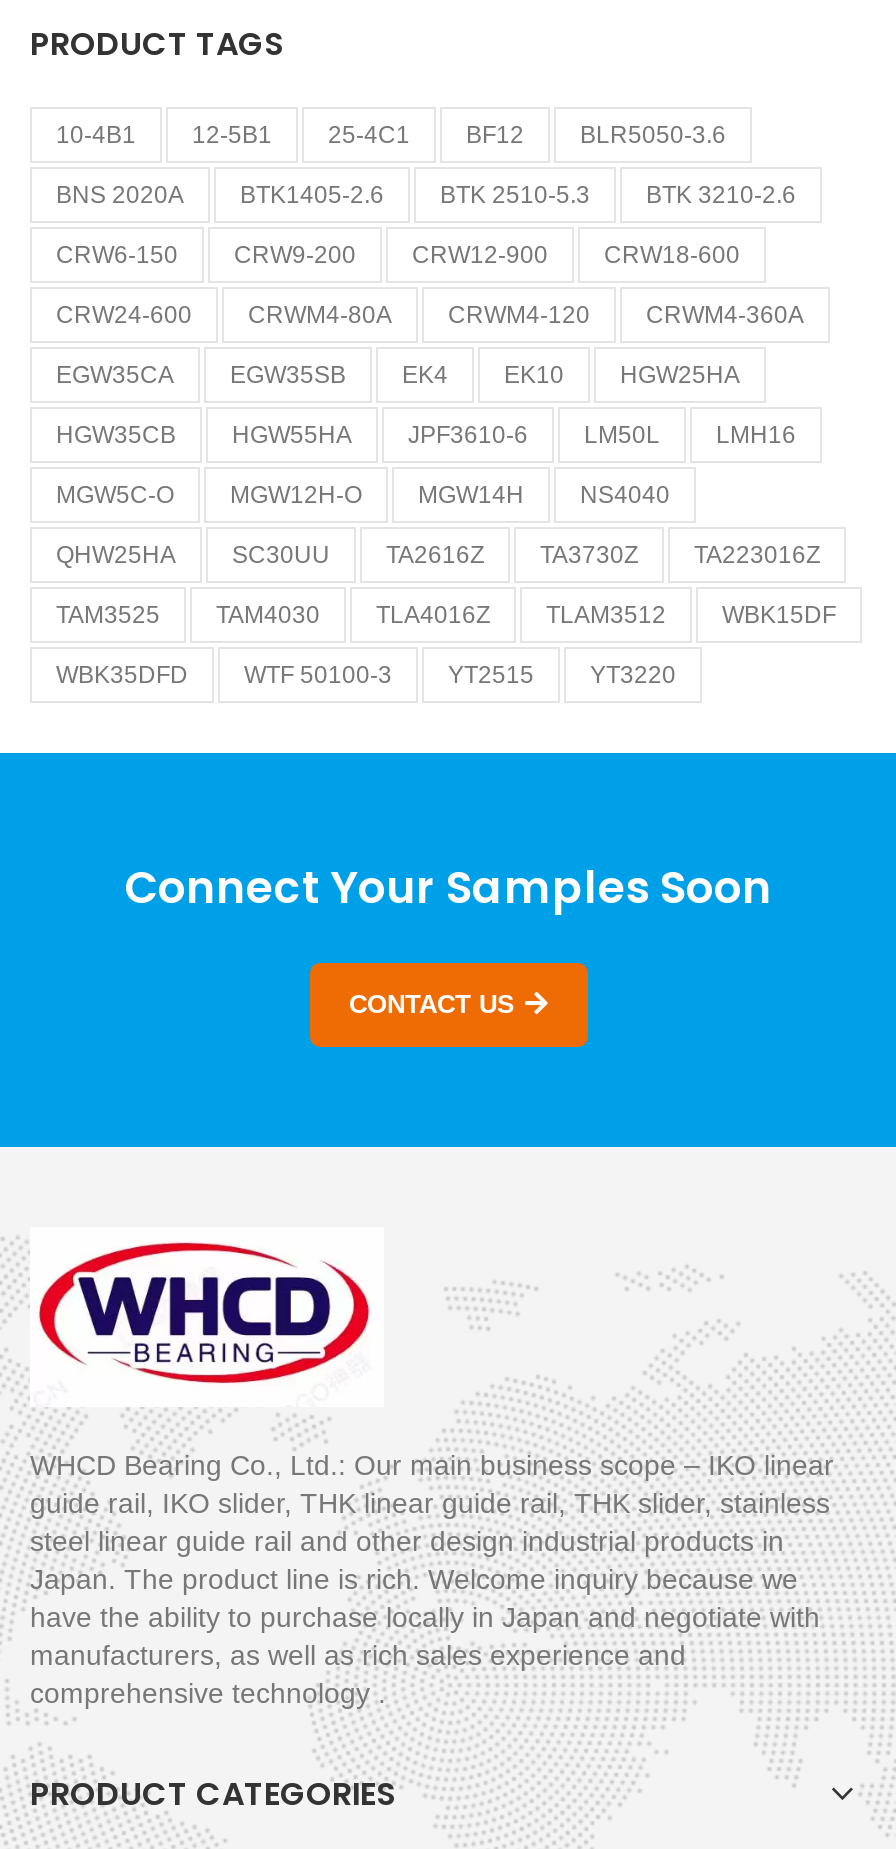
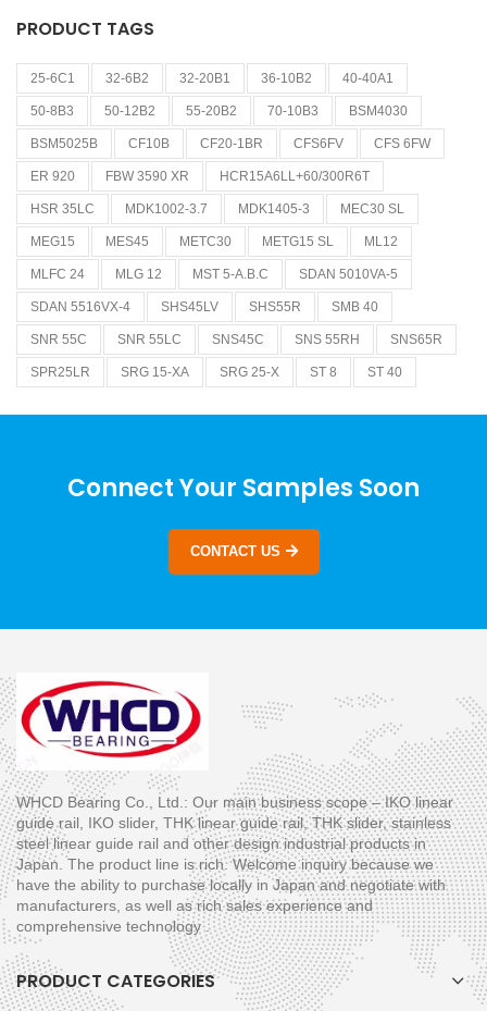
[56,121,726,149] 10-4B1 | 12-5B1 | 25-4C1 | BF12 | BLR5050-3.6 -> [30,71,394,86] 25-6C1 | 32-6B2 | 32-20B1 | 36-10B2 | 40-40A1
[56,181,796,209] BNS 2020A | BTK1405-2.6 | BTK 2510-5.3 | BTK 3210-2.6 -> [30,103,408,118] 50-8B3 | 50-12B2 | 55-20B2 | 70-10B3 | BSM4030
[56,241,740,269] CRW6-150 | CRW9-200 | CRW12-900 | CRW18-600 -> [30,136,430,151] BSM5025B | CF10B | CF20-1BR | CFS6FV | CFS 6FW
[56,301,804,329] CRW24-600 | CRWM4-80A | CRWM4-120 | CRWM4-360A -> [30,168,370,184] ER 920 | FBW 3590 XR | HCR15A6LL+60/300R6T
[56,361,740,389] EGW35CA | EGW35SB | EK4 | EK10 | HGW25HA -> [30,201,404,216] HSR 35LC | MDK1002-3.7 | MDK1405-3 | MEC30 SL
[56,421,796,449] HGW35CB | HGW55HA | JPF3610-6 | LM50L | LMH16 -> [30,234,398,249] MEG15 | MES45 | METC30 | METG15 SL | ML12
[56,481,670,509] MGW5C-O | MGW12H-O | MGW14H | NS4040 -> [30,266,398,282] MLFC 24 | MLG 12 | MST 5-A.B.C | SDAN 5010VA-5
[56,541,820,569] QHW25HA | SC30UU | TA2616Z | TA3730Z | TA223016Z -> [30,299,378,314] SDAN 5516VX-4 | SHS45LV | SHS55R | SMB 40
[56,601,836,629] TAM3525 | TAM4030 | TLA4016Z | TLAM3512 | WBK15DF -> [30,332,442,347] SNR 55C | SNR 55LC | SNS45C | SNS 55RH | SNS65R
[56,661,676,689] WBK35DFD | WTF 50100-3 | YT2515 | YT3220 -> [30,364,402,380] SPR25LR | SRG 15-XA | SRG 25-X | ST 8 | ST 40

